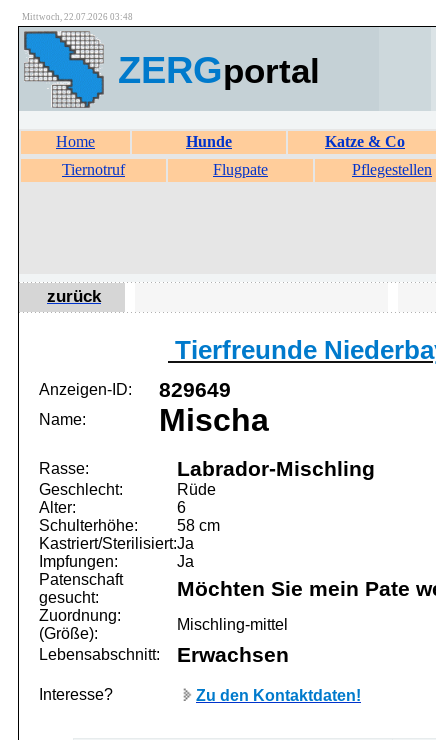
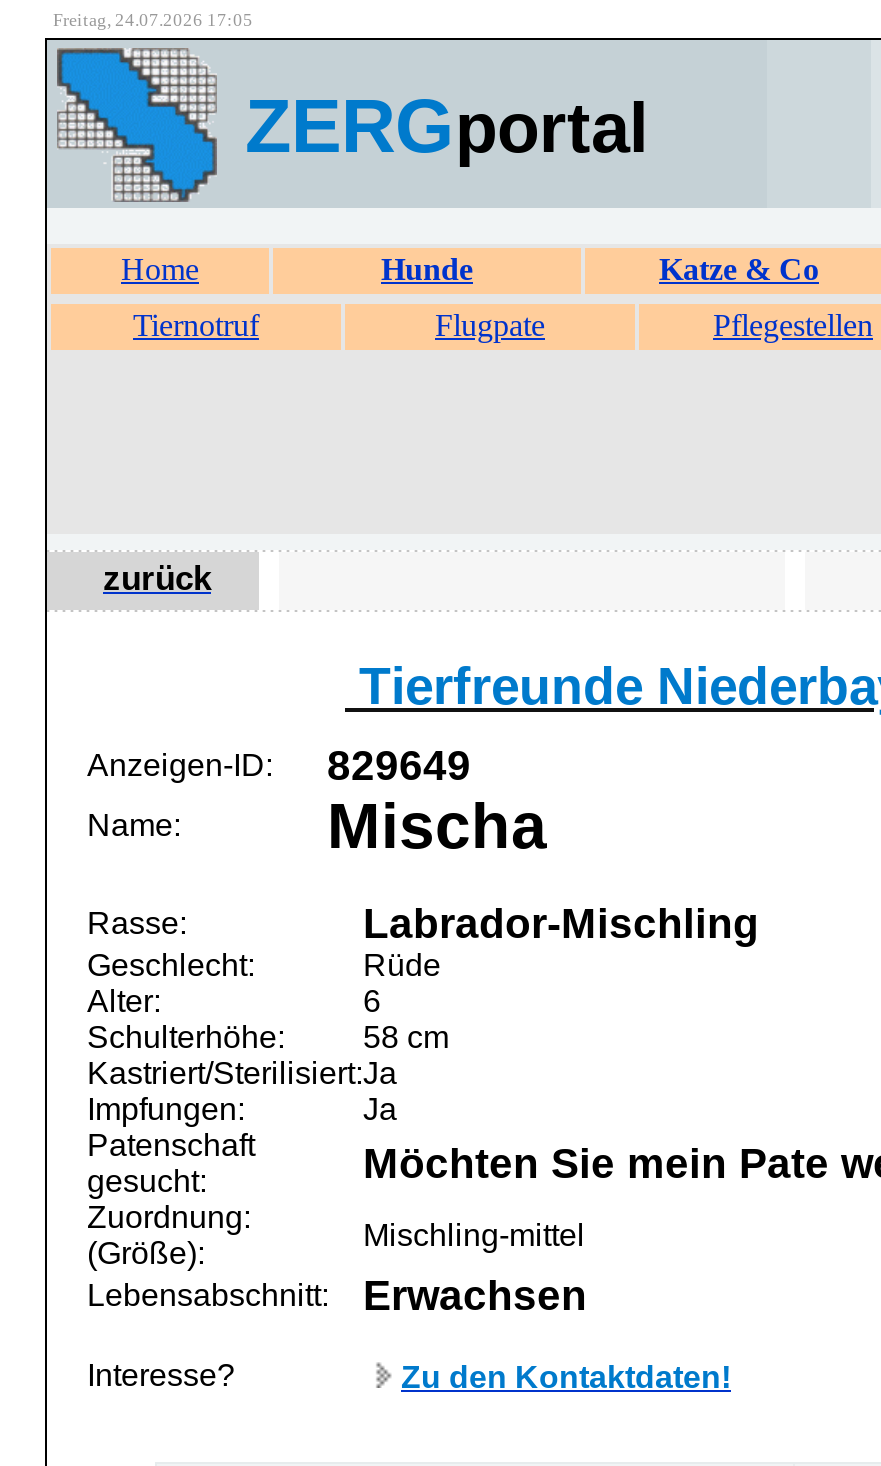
[18,12,133,22] Mittwoch, 22.07.2026 03:48 -> [45,10,253,30] Freitag, 24.07.2026 17:05

